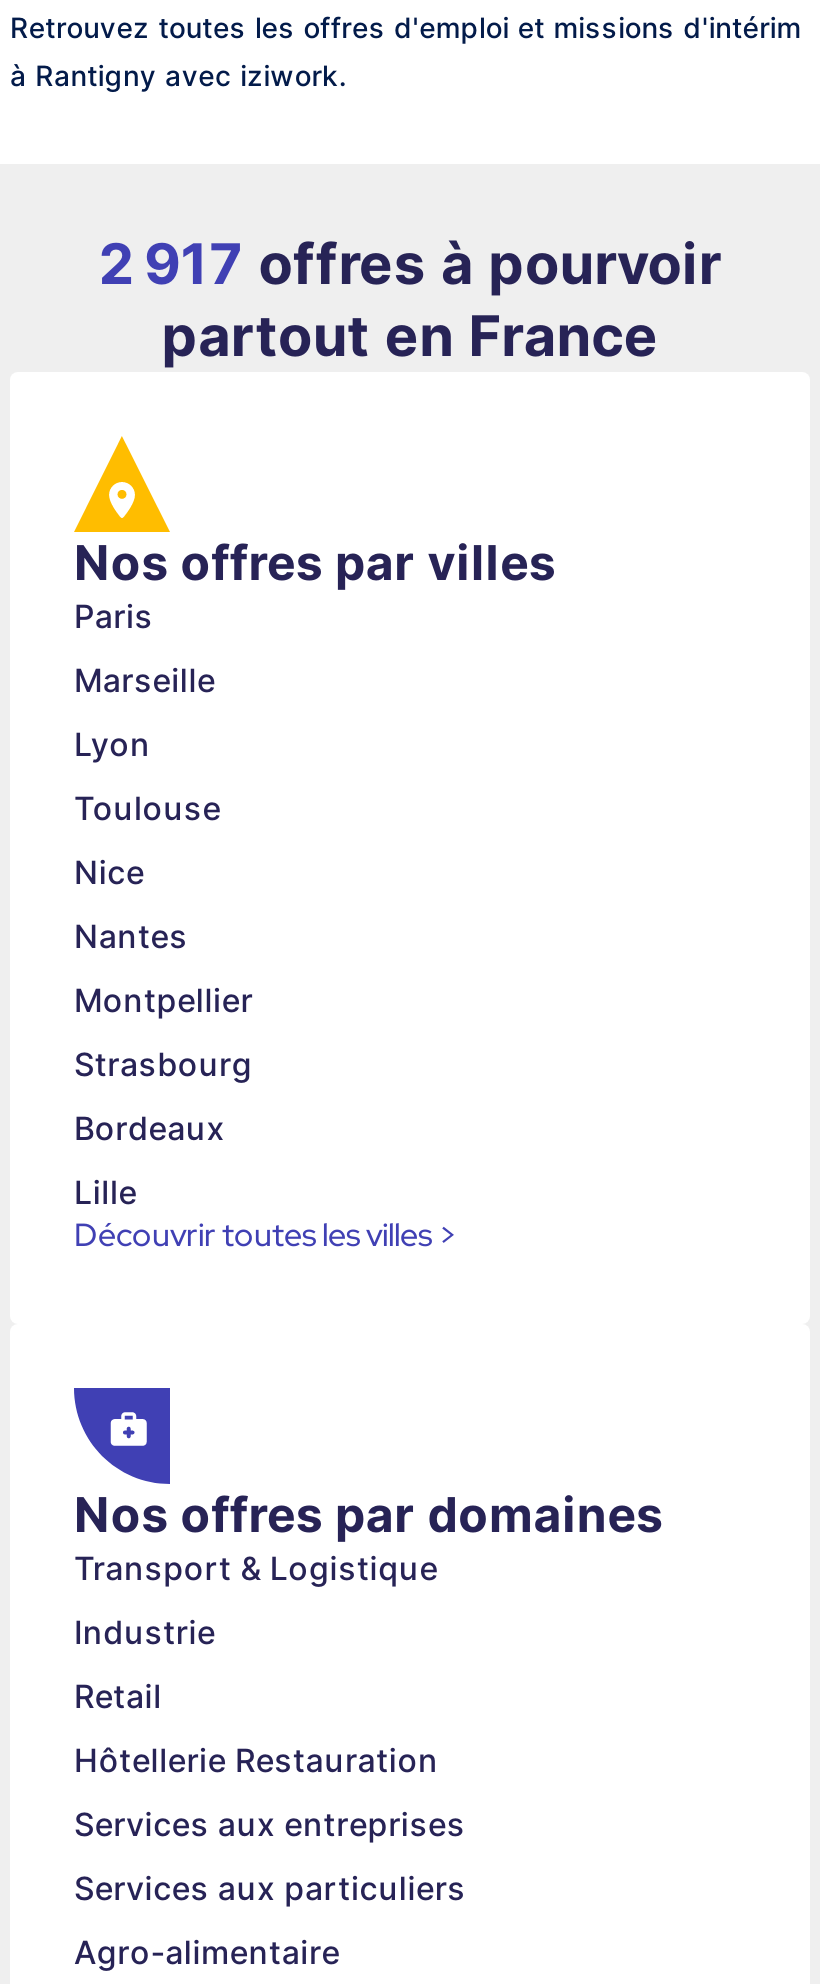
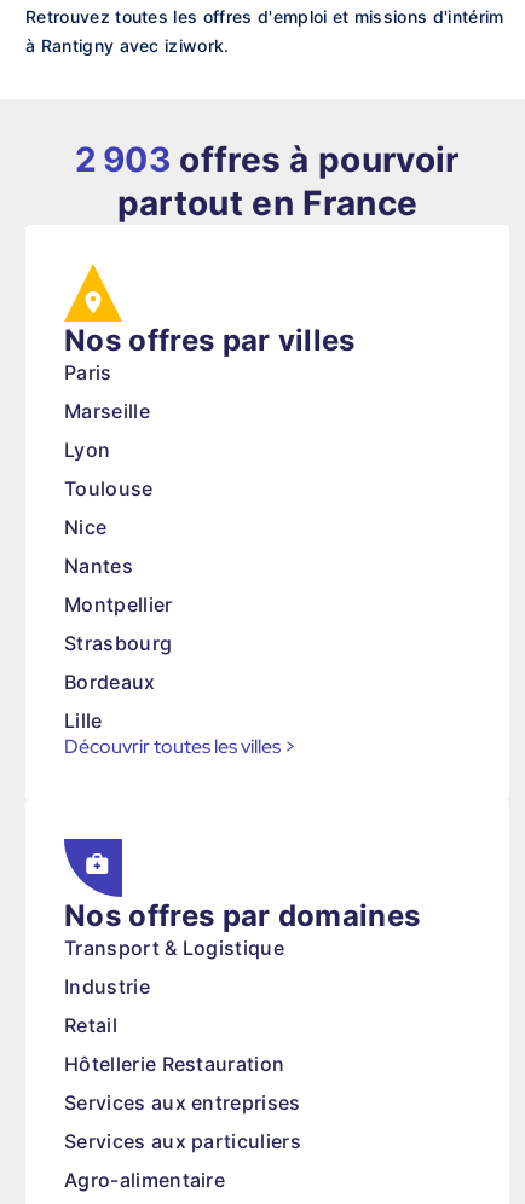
[99,230,721,298] 2 917 offres à pourvoir -> [75,139,459,180] 2 903 offres à pourvoir

